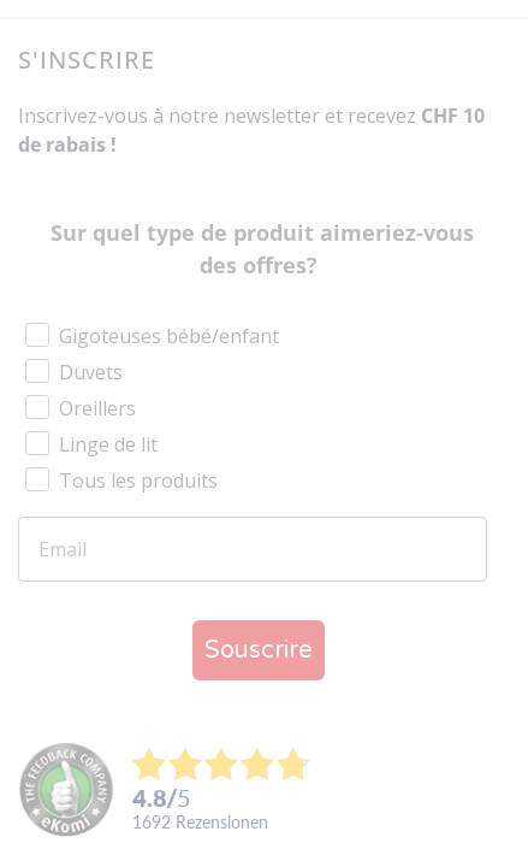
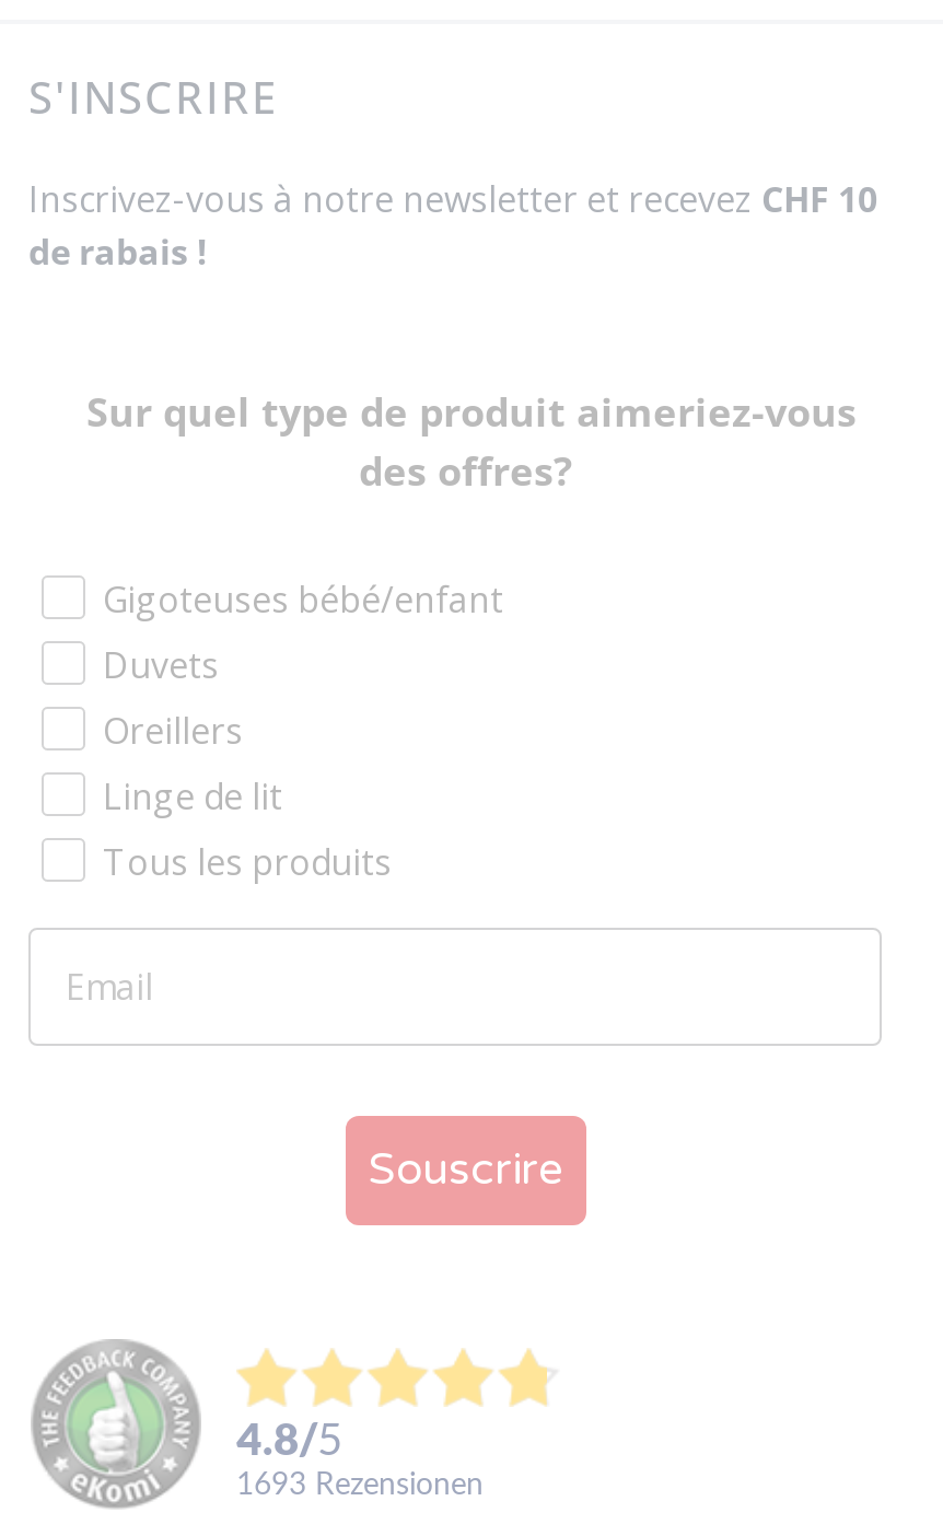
[132,812,268,833] 1692 Rezensionen -> [236,1465,484,1502] 1693 Rezensionen

